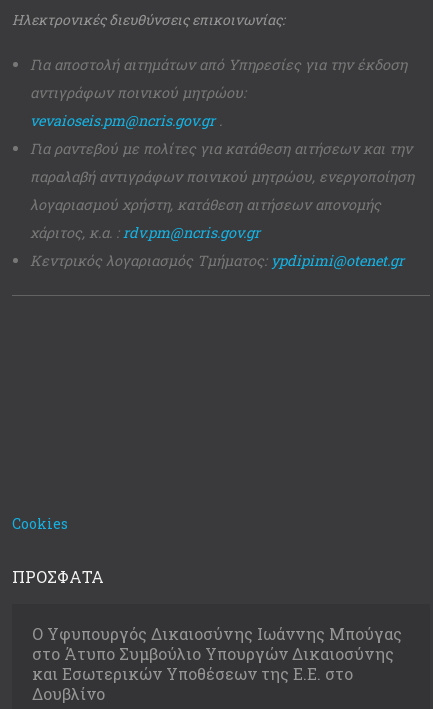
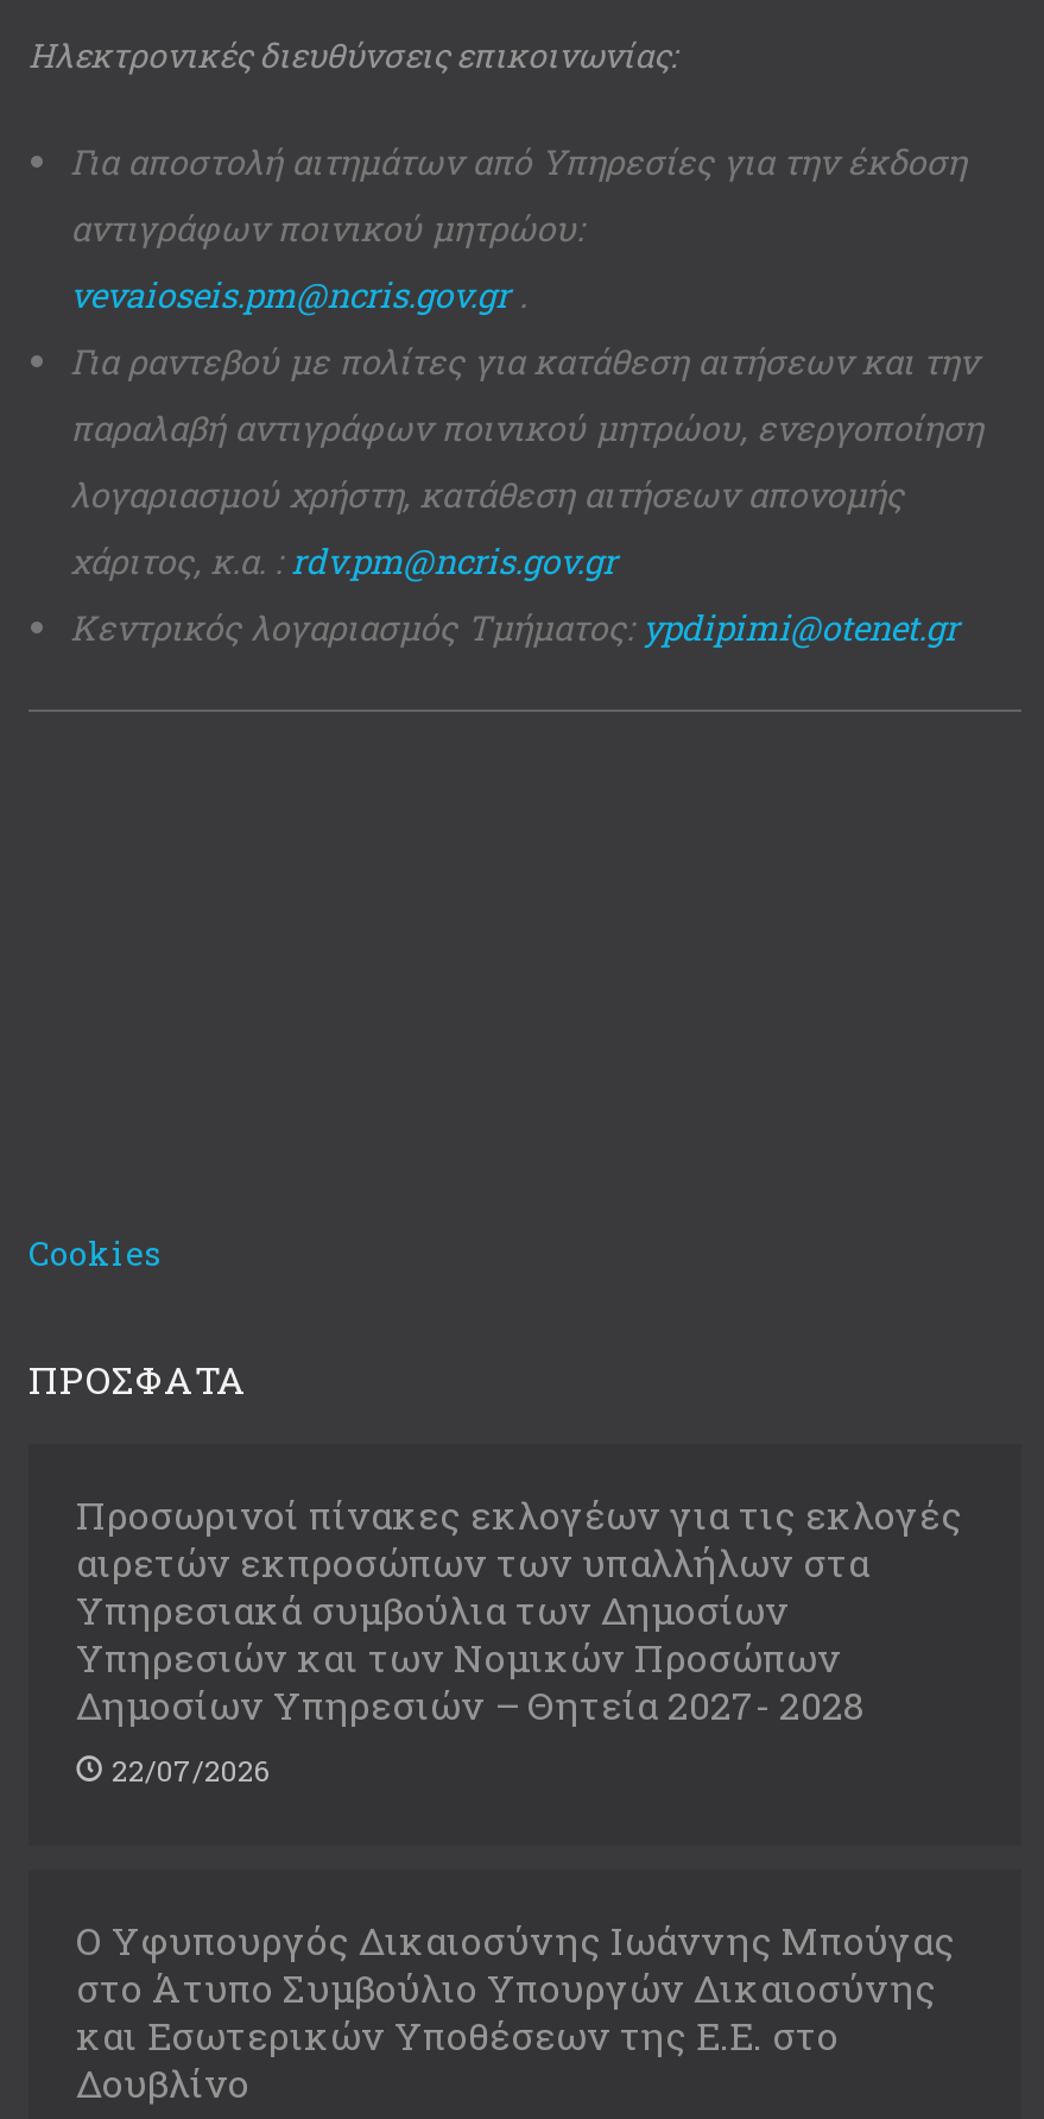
none -> [76,1490,962,1789] Προσωρινοί πίνακες εκλογέων για τις εκλογές | αιρετών εκπροσώπων των υπαλλήλων στα | Υπηρεσιακά συμβούλια των Δημοσίων | Υπηρεσιών και των Νομικών Προσώπων | Δημοσίων Υπηρεσιών – Θητεία 2027- 2028 | 22/07/2026

